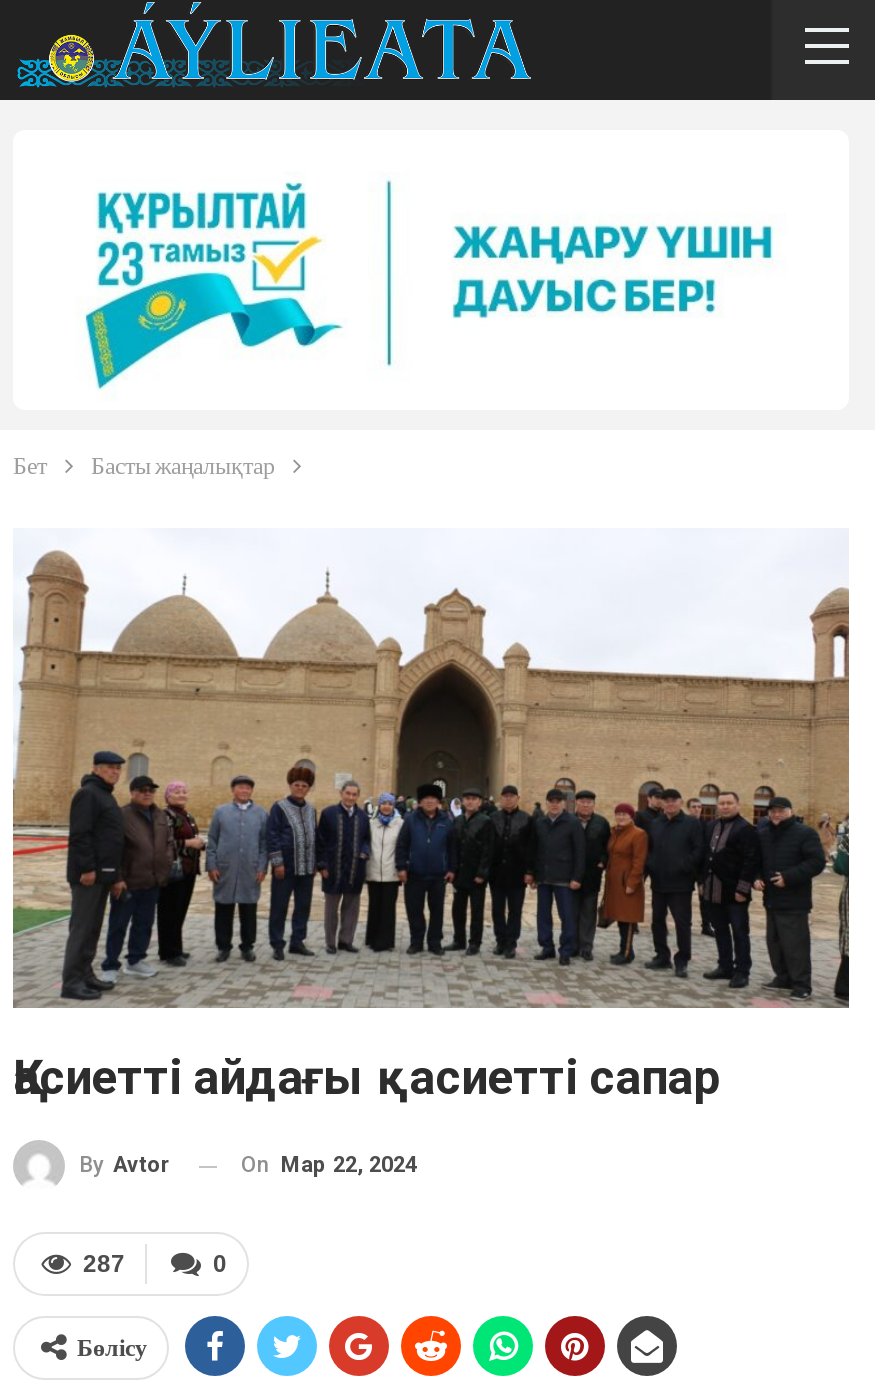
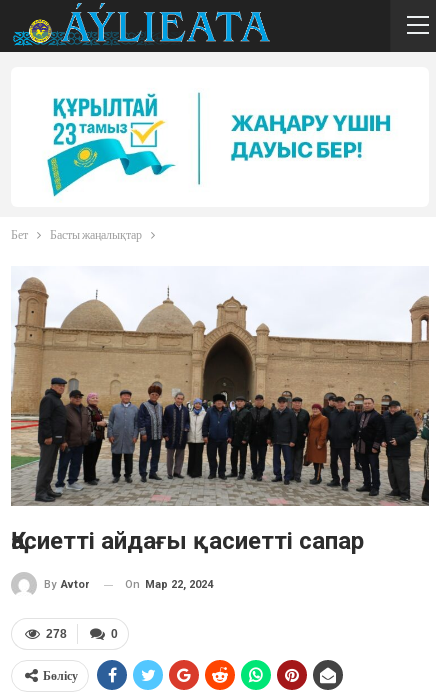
[83,1250,125,1278] 287 -> [46,627,67,641] 278

